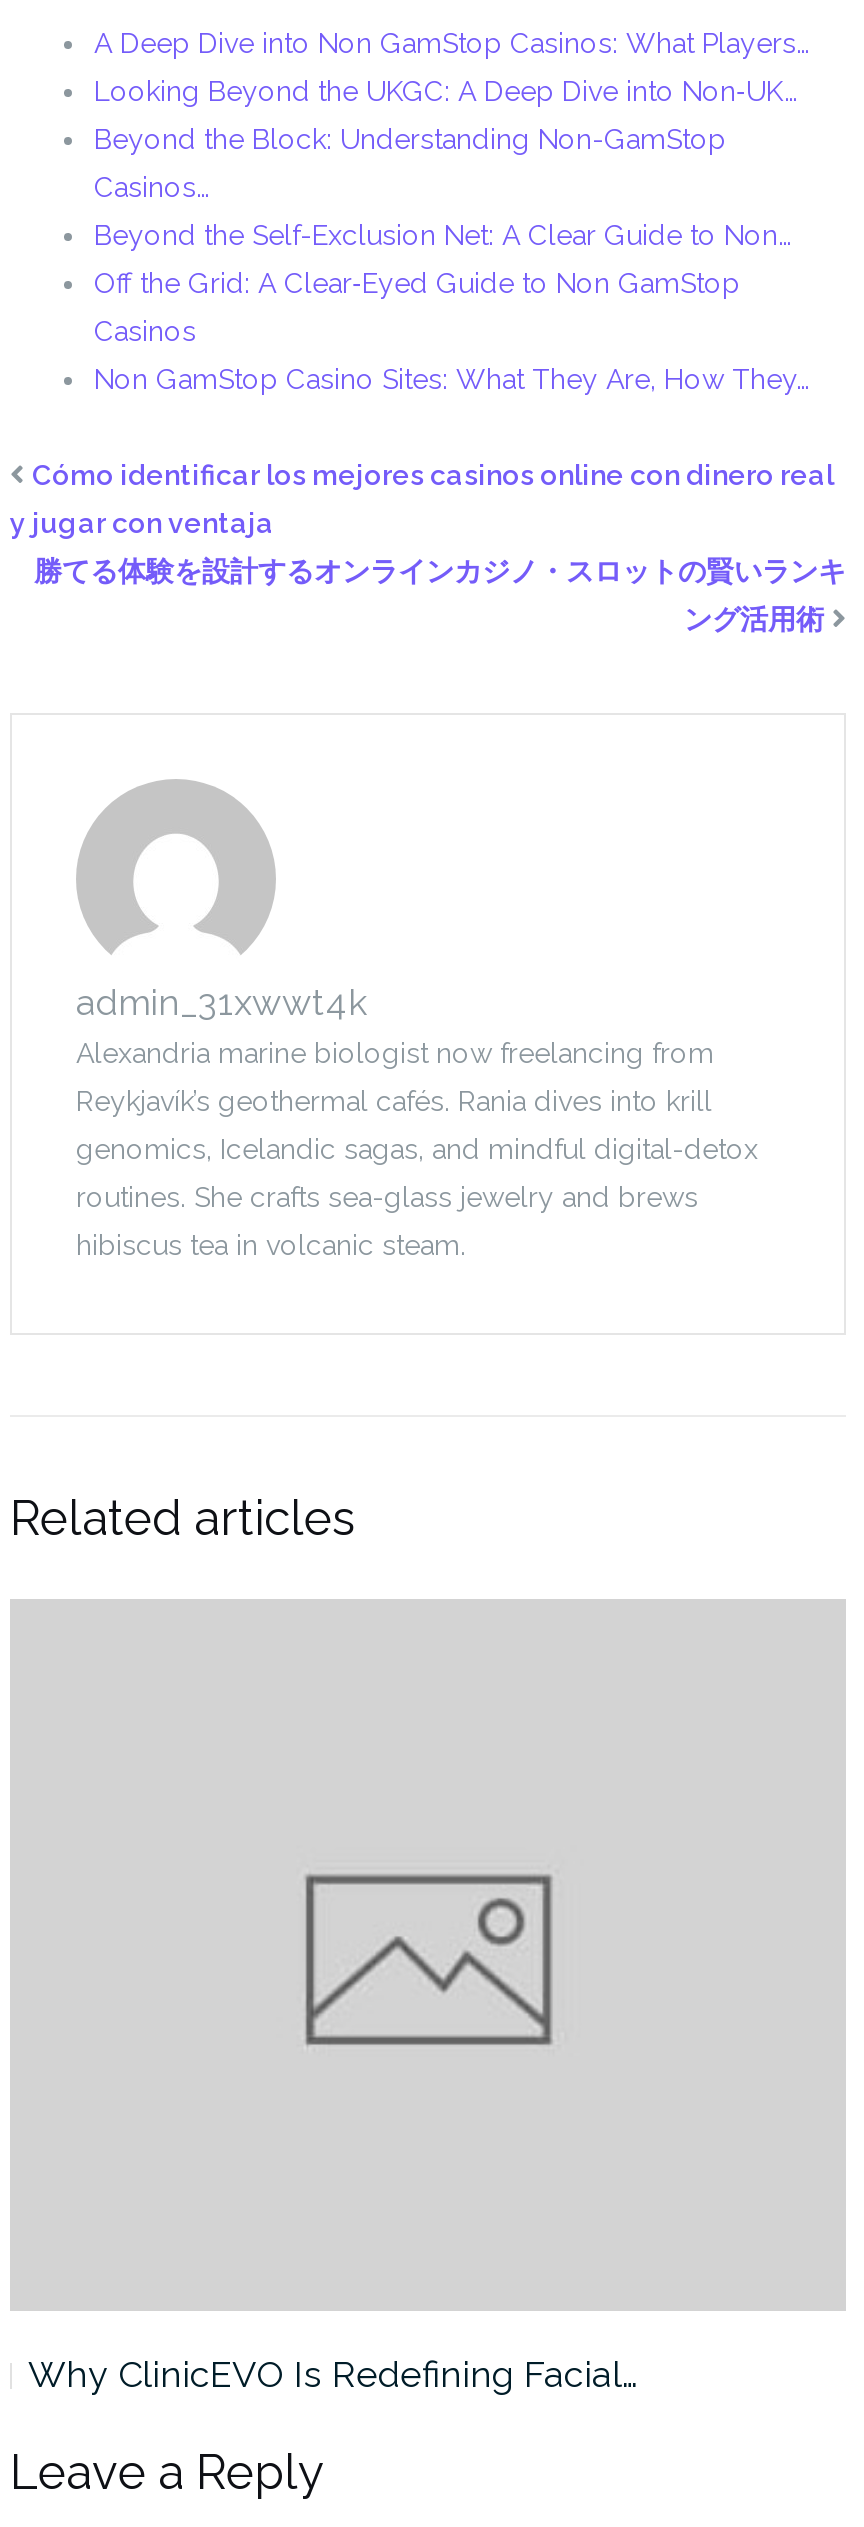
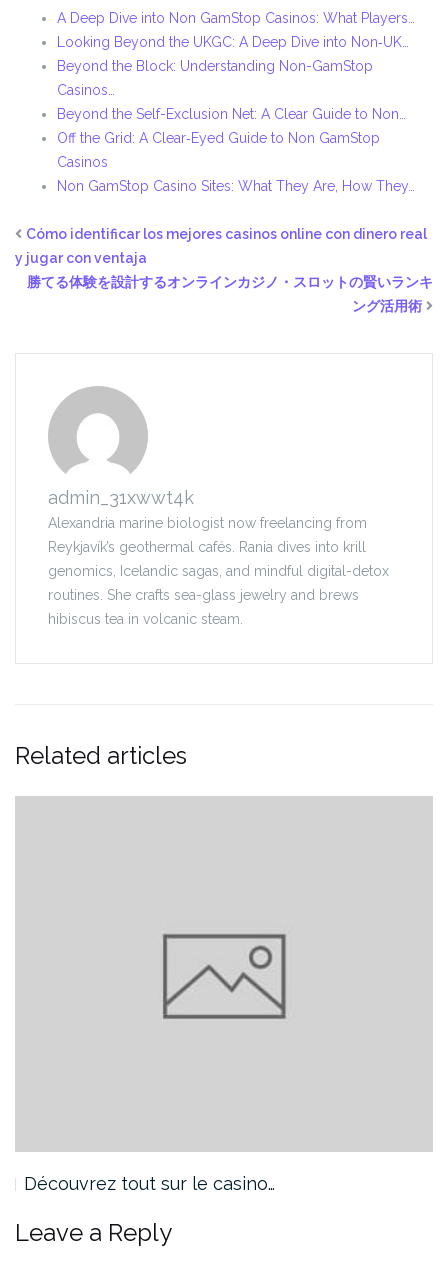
[28,2352,636,2394] Why ClinicEVO Is Redefining Facial… -> [24,1173,275,1194] Découvrez tout sur le casino…

